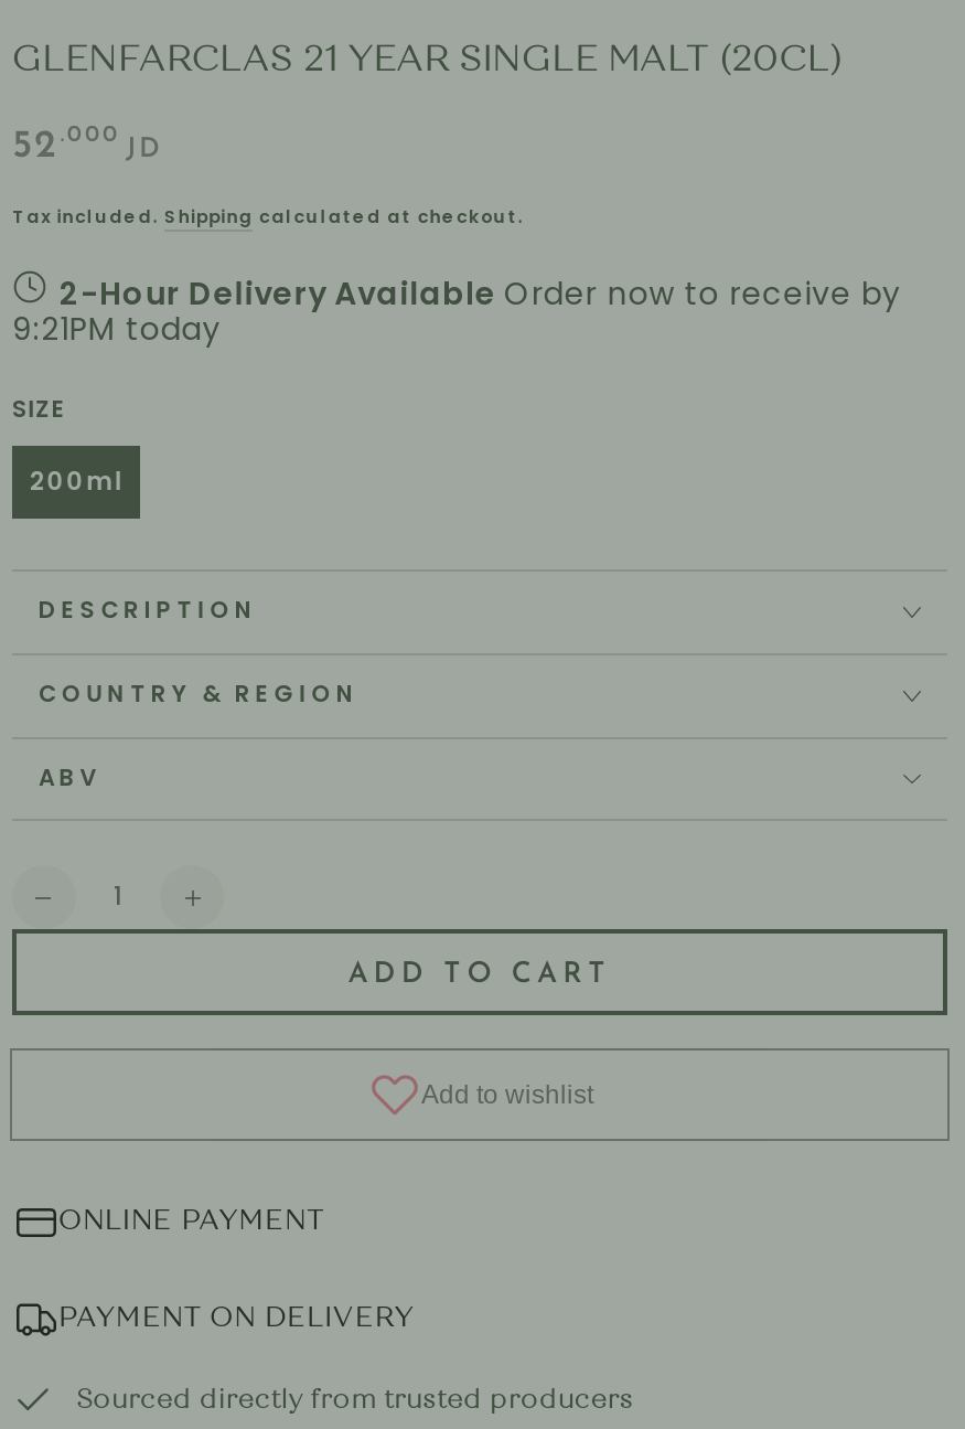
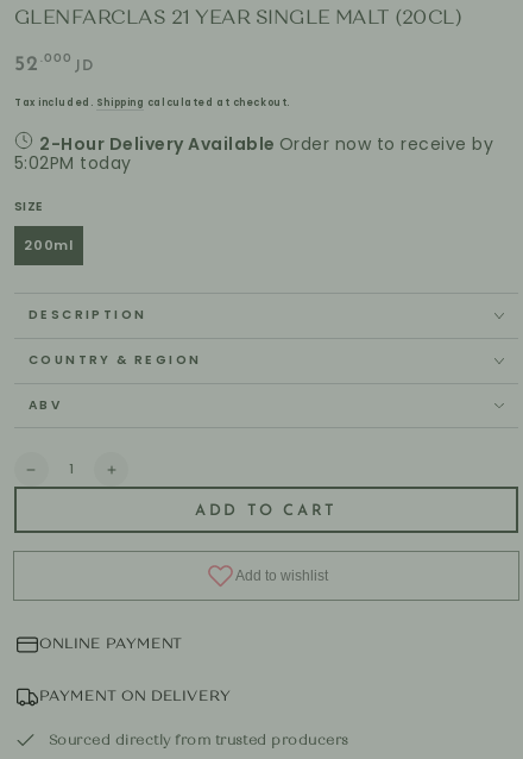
[12,307,221,351] 9:21PM today -> [14,151,132,175] 5:02PM today

